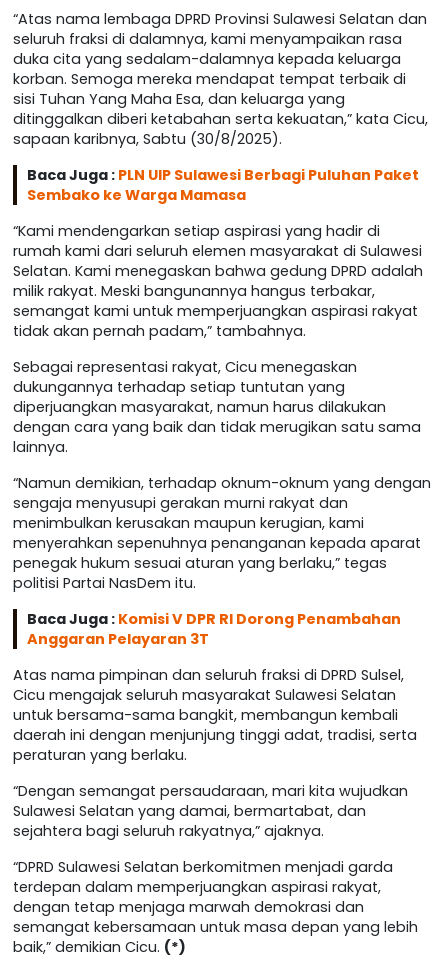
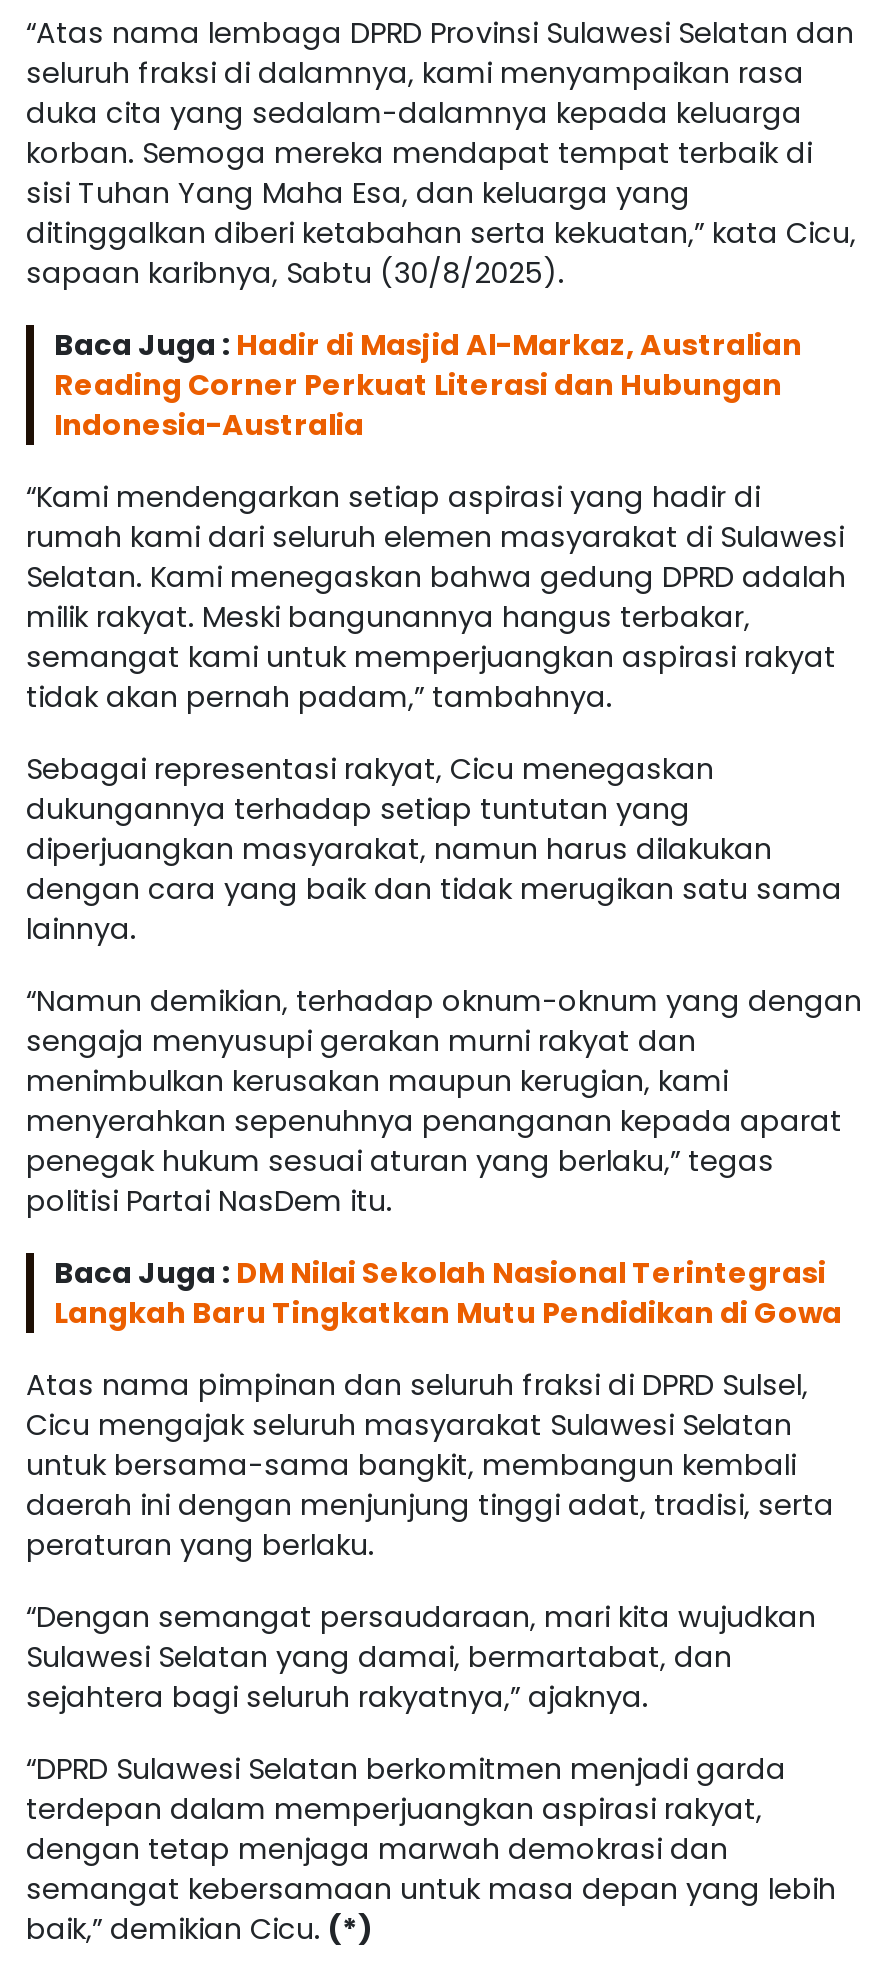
[27,165,419,205] Baca Juga : PLN UIP Sulawesi Berbagi Puluhan Paket | Sembako ke Warga Mamasa -> [54,325,802,445] Baca Juga : Hadir di Masjid Al-Markaz, Australian | Reading Corner Perkuat Literasi dan Hubungan | Indonesia-Australia
[27,609,401,649] Baca Juga : Komisi V DPR RI Dorong Penambahan | Anggaran Pelayaran 3T -> [54,1253,842,1333] Baca Juga : DM Nilai Sekolah Nasional Terintegrasi | Langkah Baru Tingkatkan Mutu Pendidikan di Gowa

